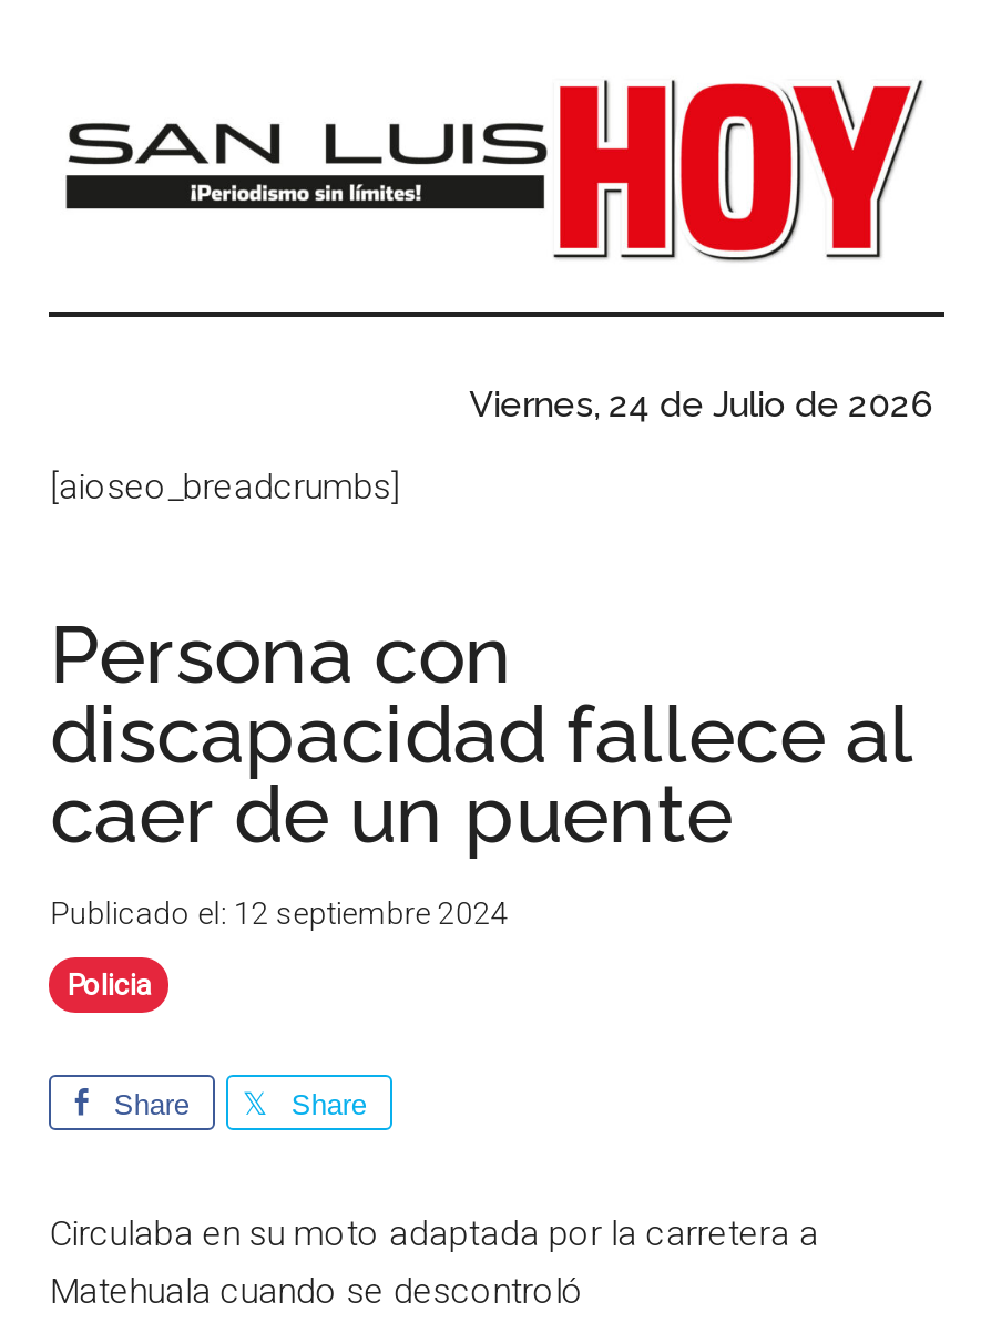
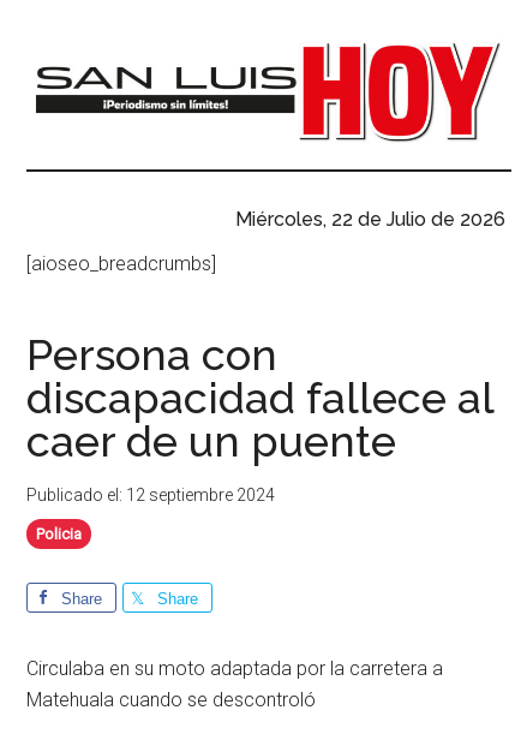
[469,382,932,424] Viernes, 24 de Julio de 2026 -> [235,208,505,230] Miércoles, 22 de Julio de 2026

